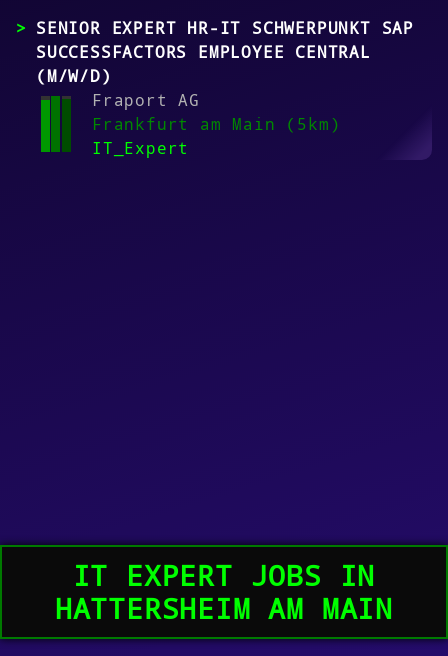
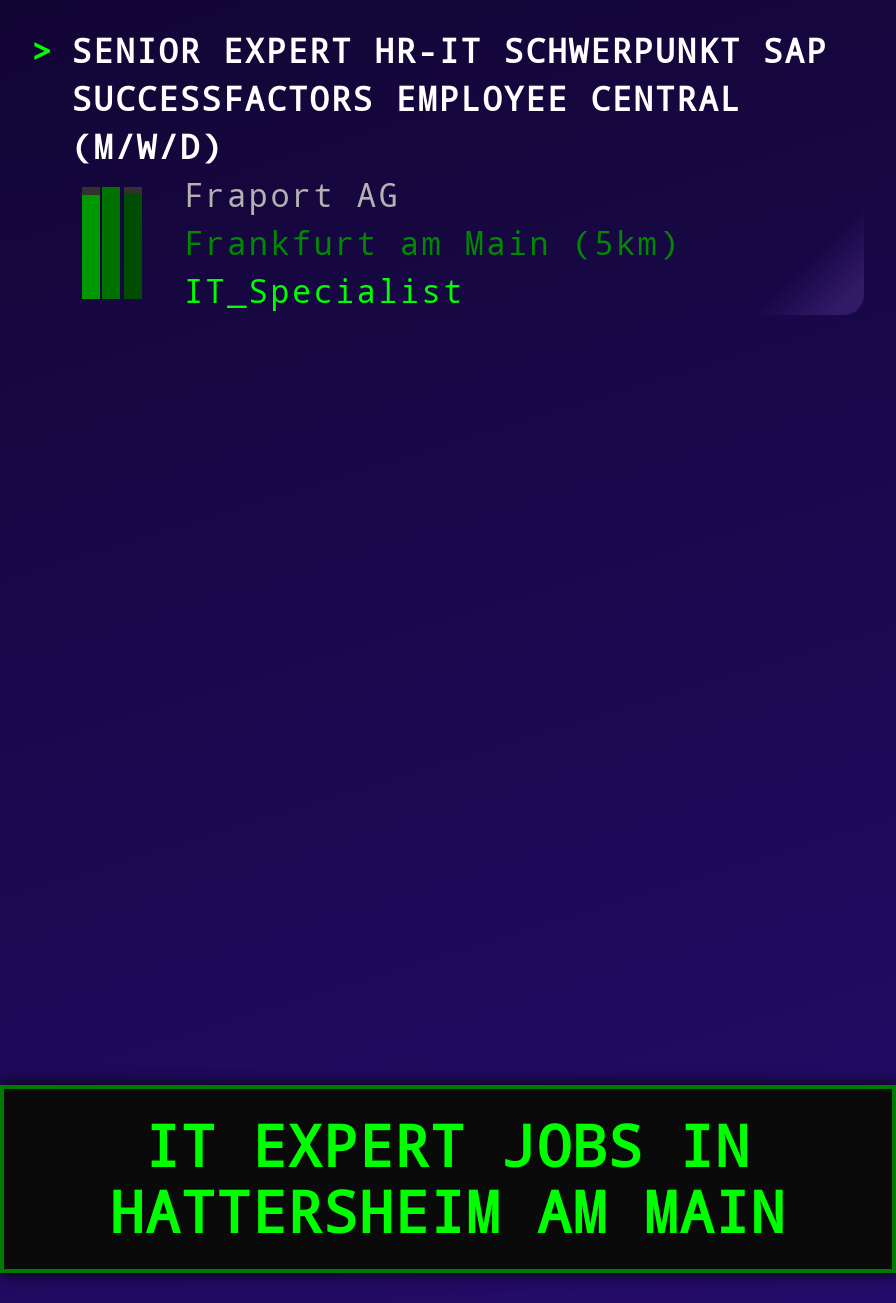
[92,136,189,158] IT_Expert -> [184,268,465,312] IT_Specialist

